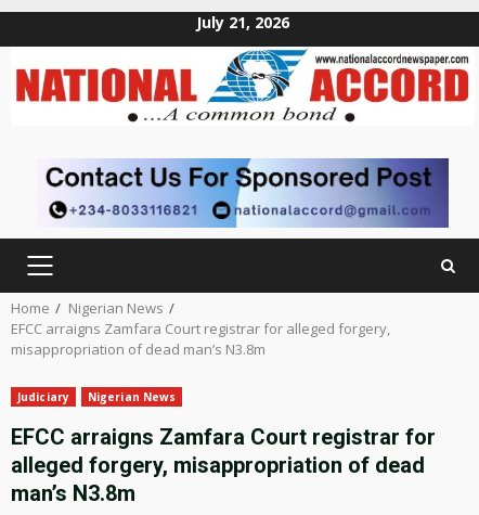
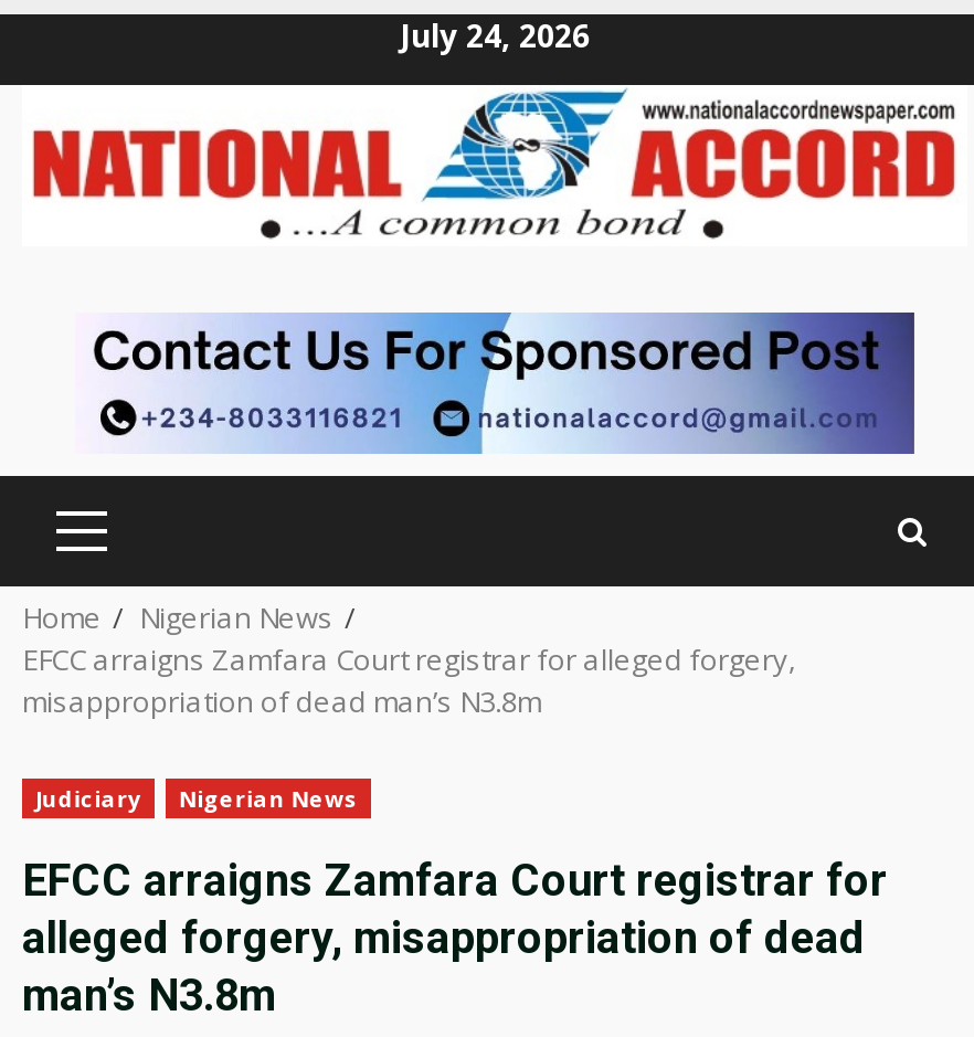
[196,11,289,32] July 21, 2026 -> [400,13,590,55] July 24, 2026

